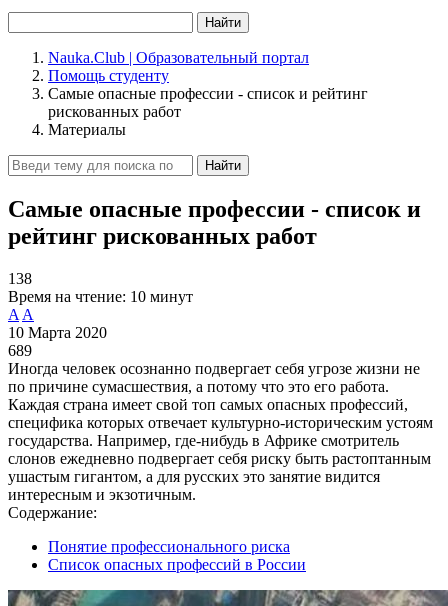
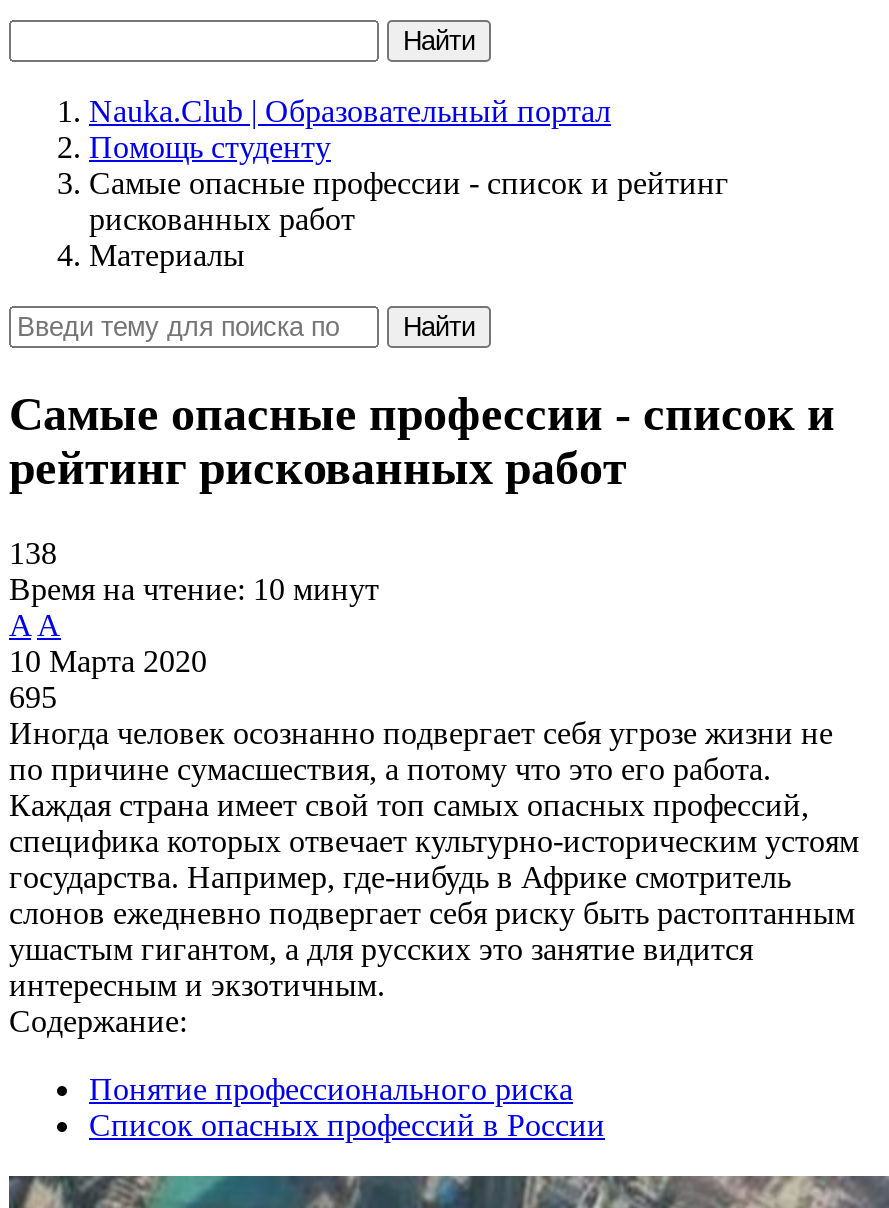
[8,342,32,359] 689 -> [9,680,57,714] 695

